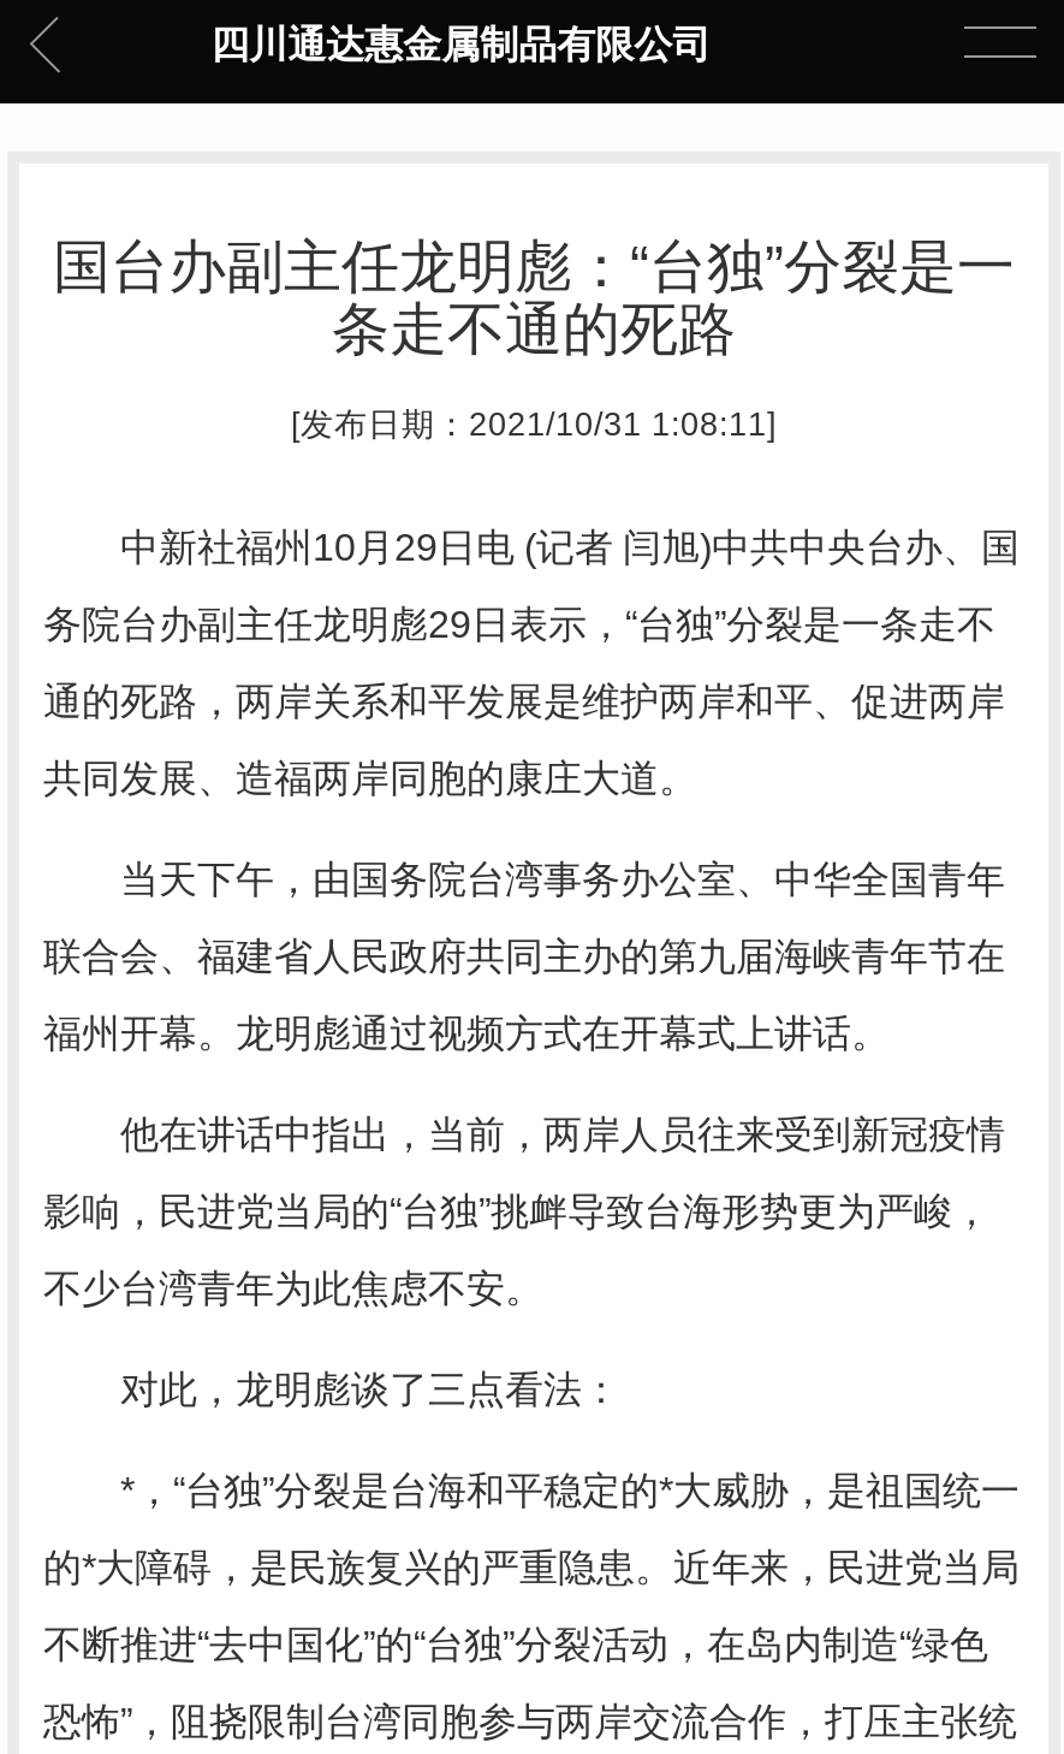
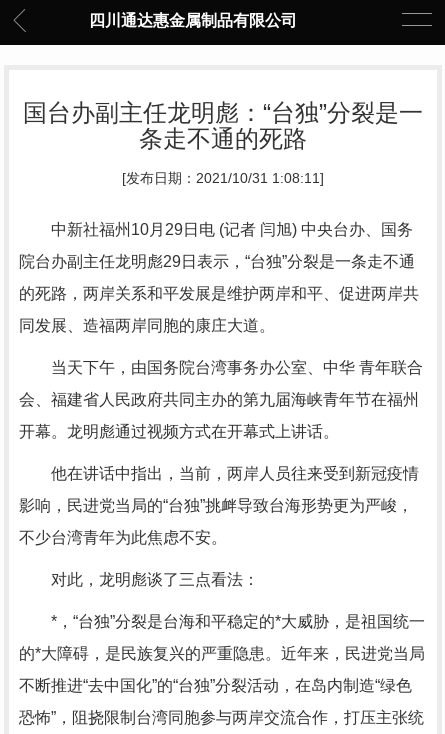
[43,527,1020,568] 中新社福州10月29日电 (记者 闫旭)中共中央台办、国 -> [19,221,413,238] 中新社福州10月29日电 (记者 闫旭) 中央台办、国务
[43,604,995,645] 务院台办副主任龙明彪29日表示，“台独”分裂是一条走不 -> [19,253,415,270] 院台办副主任龙明彪29日表示，“台独”分裂是一条走不通
[43,681,1005,722] 通的死路，两岸关系和平发展是维护两岸和平、促进两岸 -> [19,285,419,302] 的死路，两岸关系和平发展是维护两岸和平、促进两岸共
[43,758,697,799] 共同发展、造福两岸同胞的康庄大道。 -> [19,317,275,334] 同发展、造福两岸同胞的康庄大道。
[43,859,1005,900] 当天下午，由国务院台湾事务办公室、中华全国青年 -> [19,359,423,376] 当天下午，由国务院台湾事务办公室、中华 青年联合
[43,936,1005,977] 联合会、福建省人民政府共同主办的第九届海峡青年节在 -> [19,391,419,408] 会、福建省人民政府共同主办的第九届海峡青年节在福州
[43,1013,890,1054] 福州开幕。龙明彪通过视频方式在开幕式上讲话。 -> [19,423,339,440] 开幕。龙明彪通过视频方式在开幕式上讲话。

